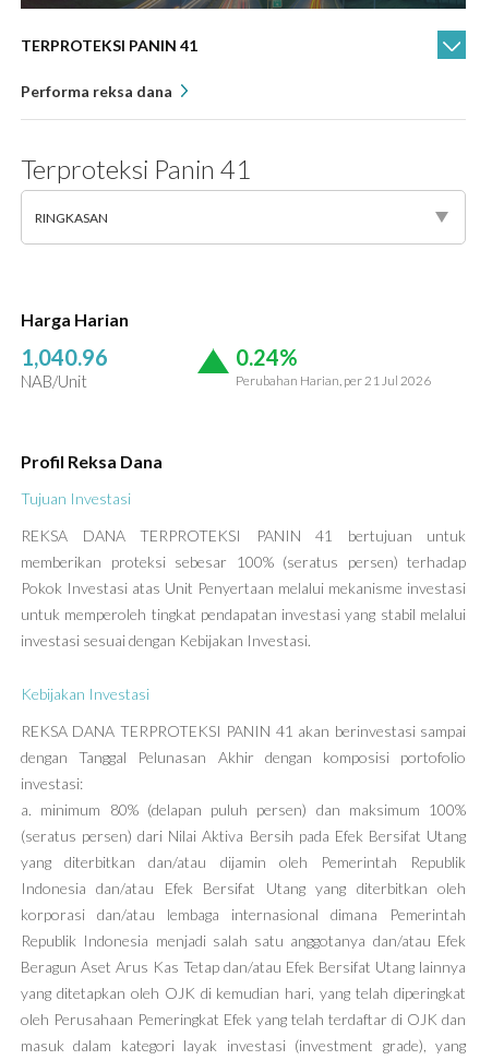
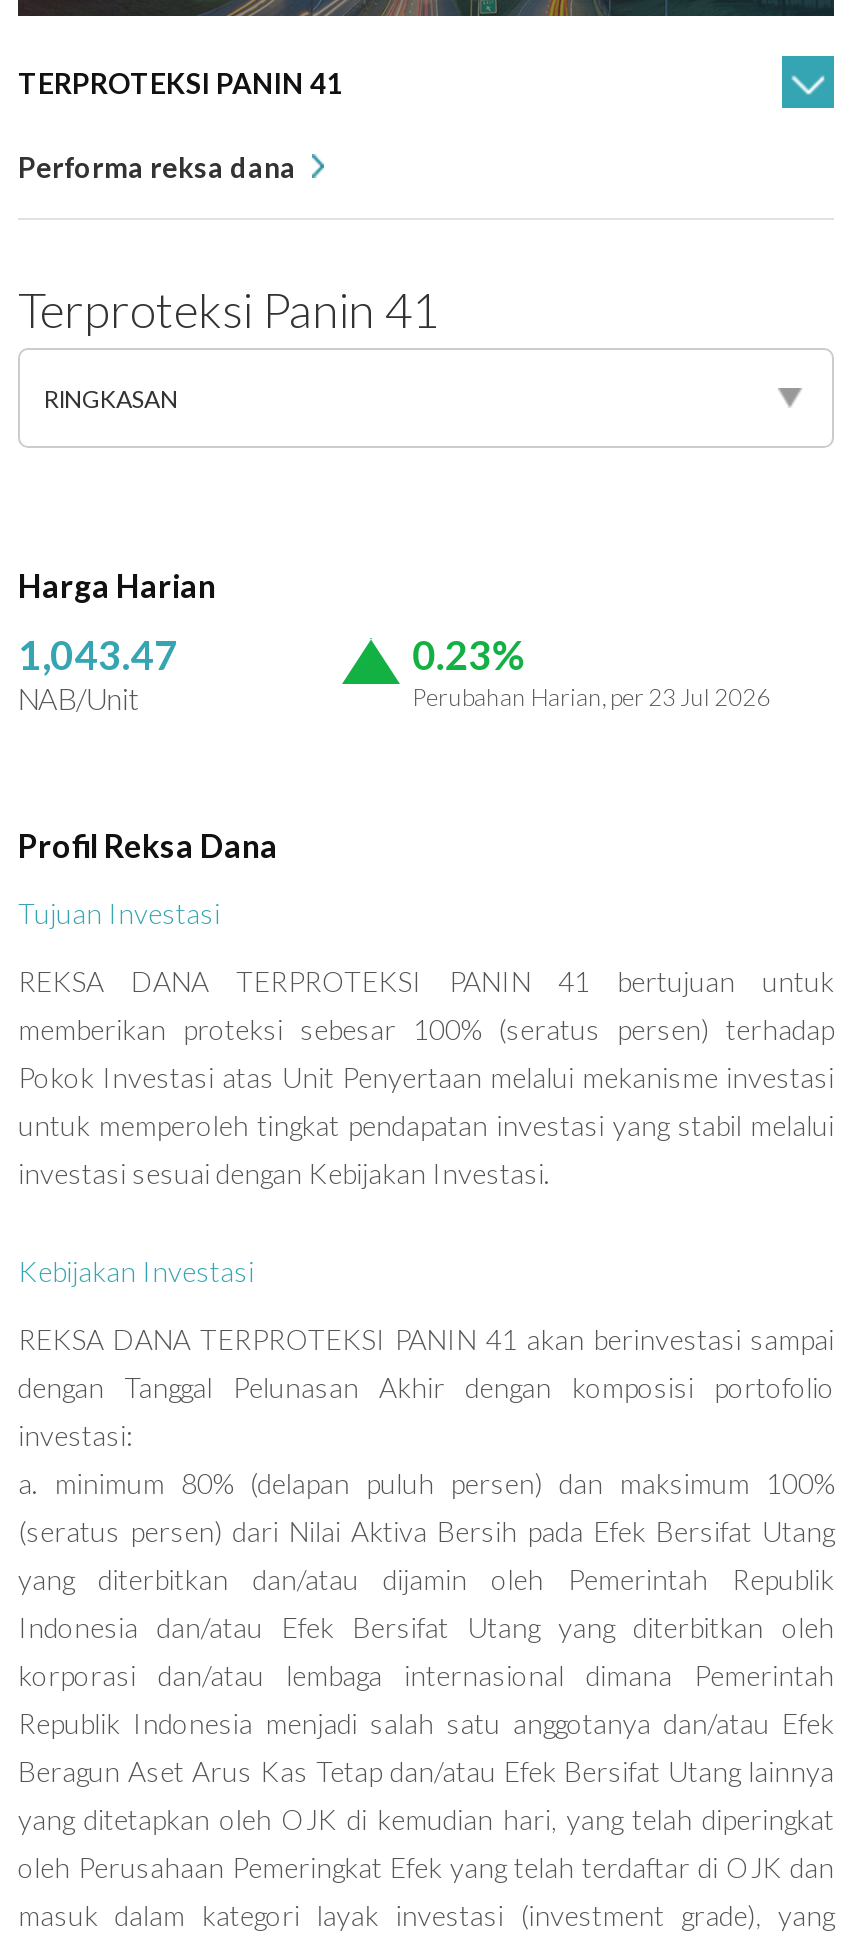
[21,344,108,370] 1,040.96 -> [18,630,178,678] 1,043.47
[236,344,298,370] 0.24% -> [412,630,526,678] 0.23%
[236,372,431,389] Perubahan Harian, per 21 Jul 2026 -> [412,682,770,712] Perubahan Harian, per 23 Jul 2026

